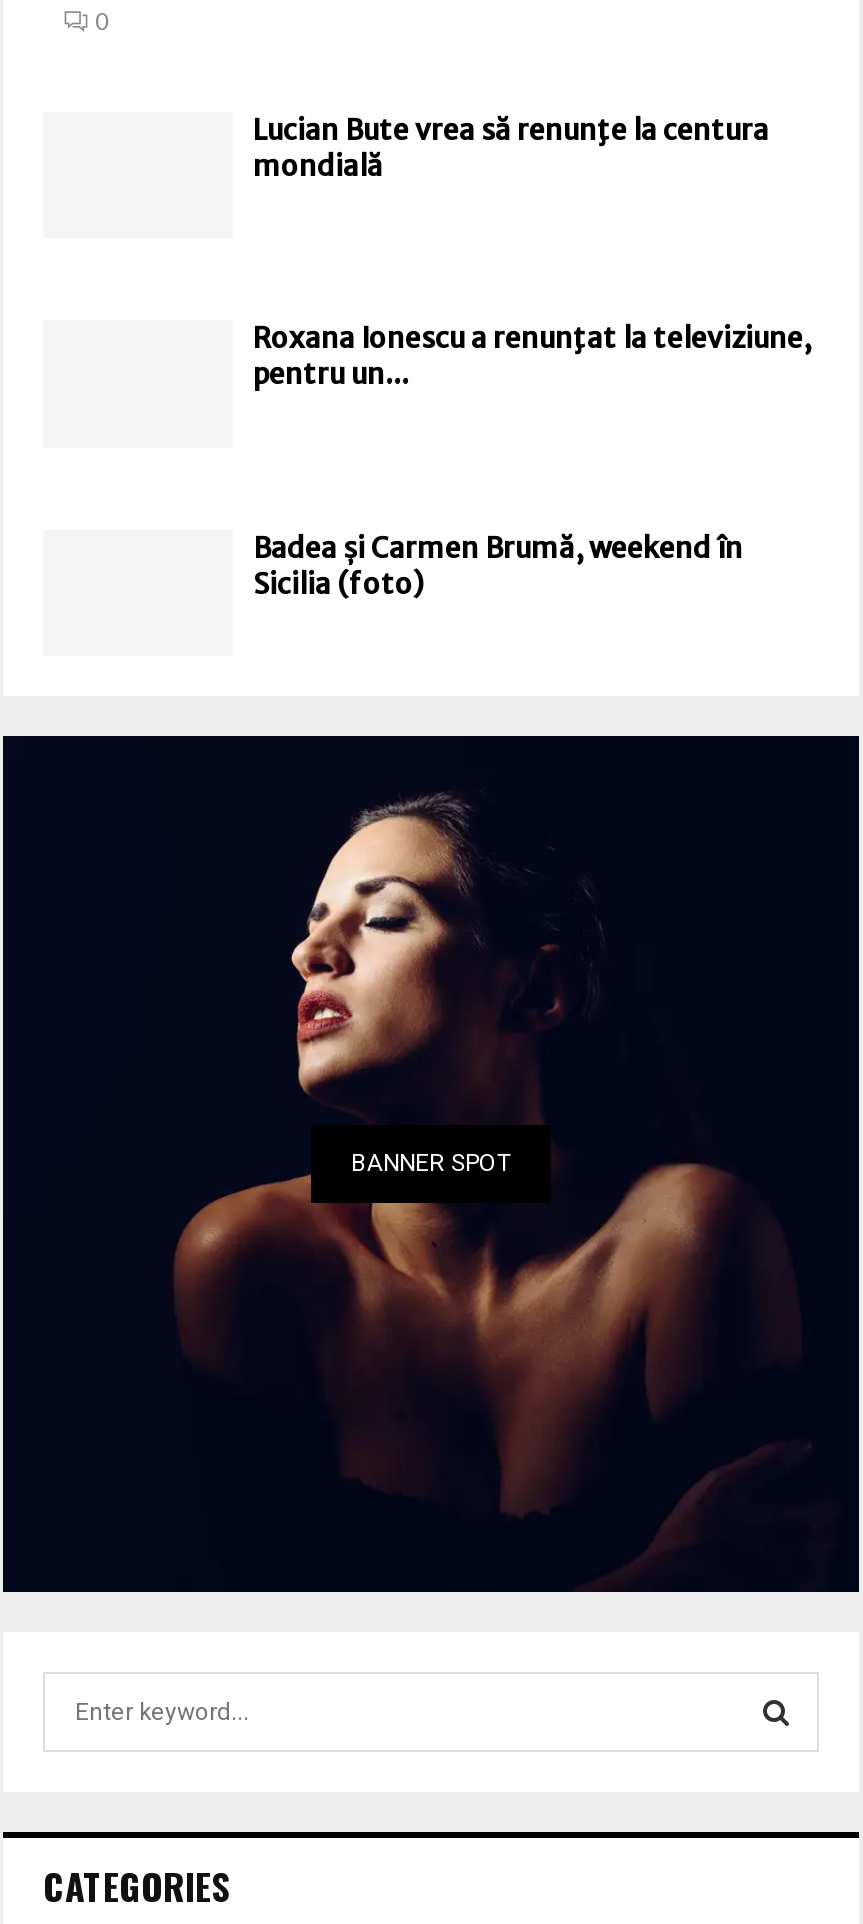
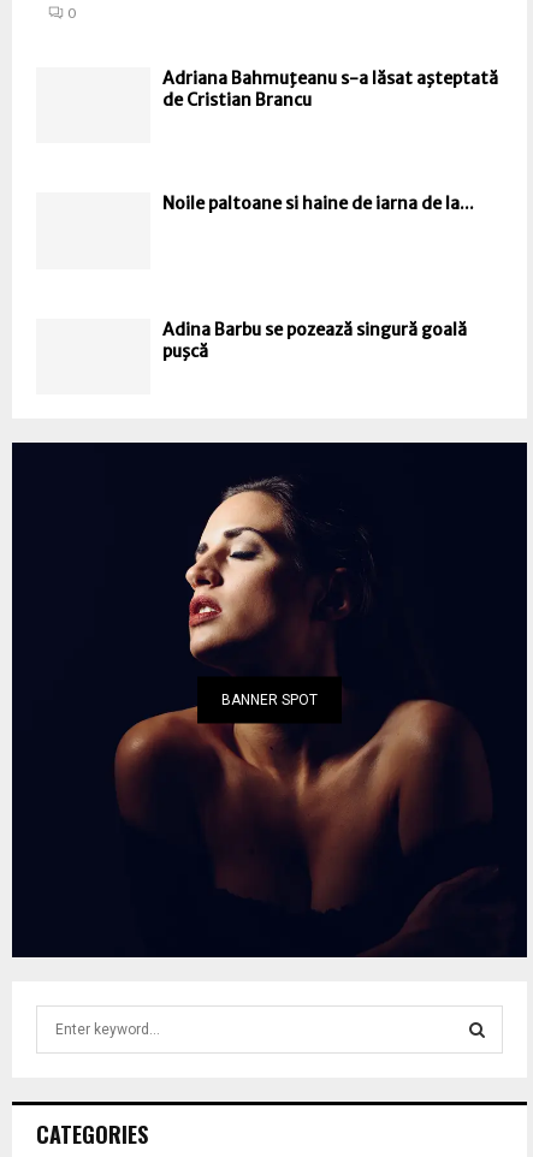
[253,112,769,184] Lucian Bute vrea să renunţe la centura | mondială -> [162,67,498,111] Adriana Bahmuţeanu s-a lăsat aşteptată | de Cristian Brancu
[253,321,811,393] Roxana Ionescu a renunţat la televiziune, | pentru un... -> [162,193,474,215] Noile paltoane si haine de iarna de la...
[253,530,743,602] Badea și Carmen Brumă, weekend în | Sicilia (foto) -> [162,318,467,362] Adina Barbu se pozează singură goală | puşcă

